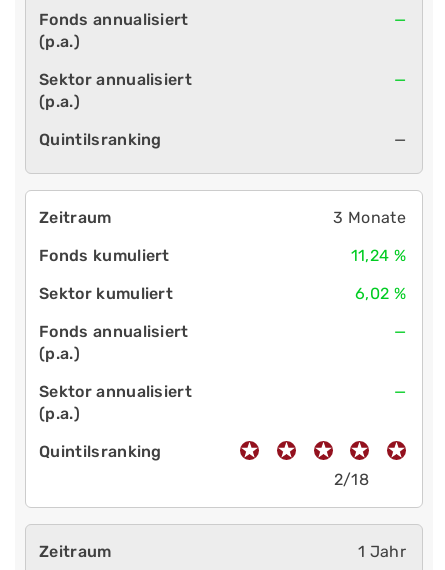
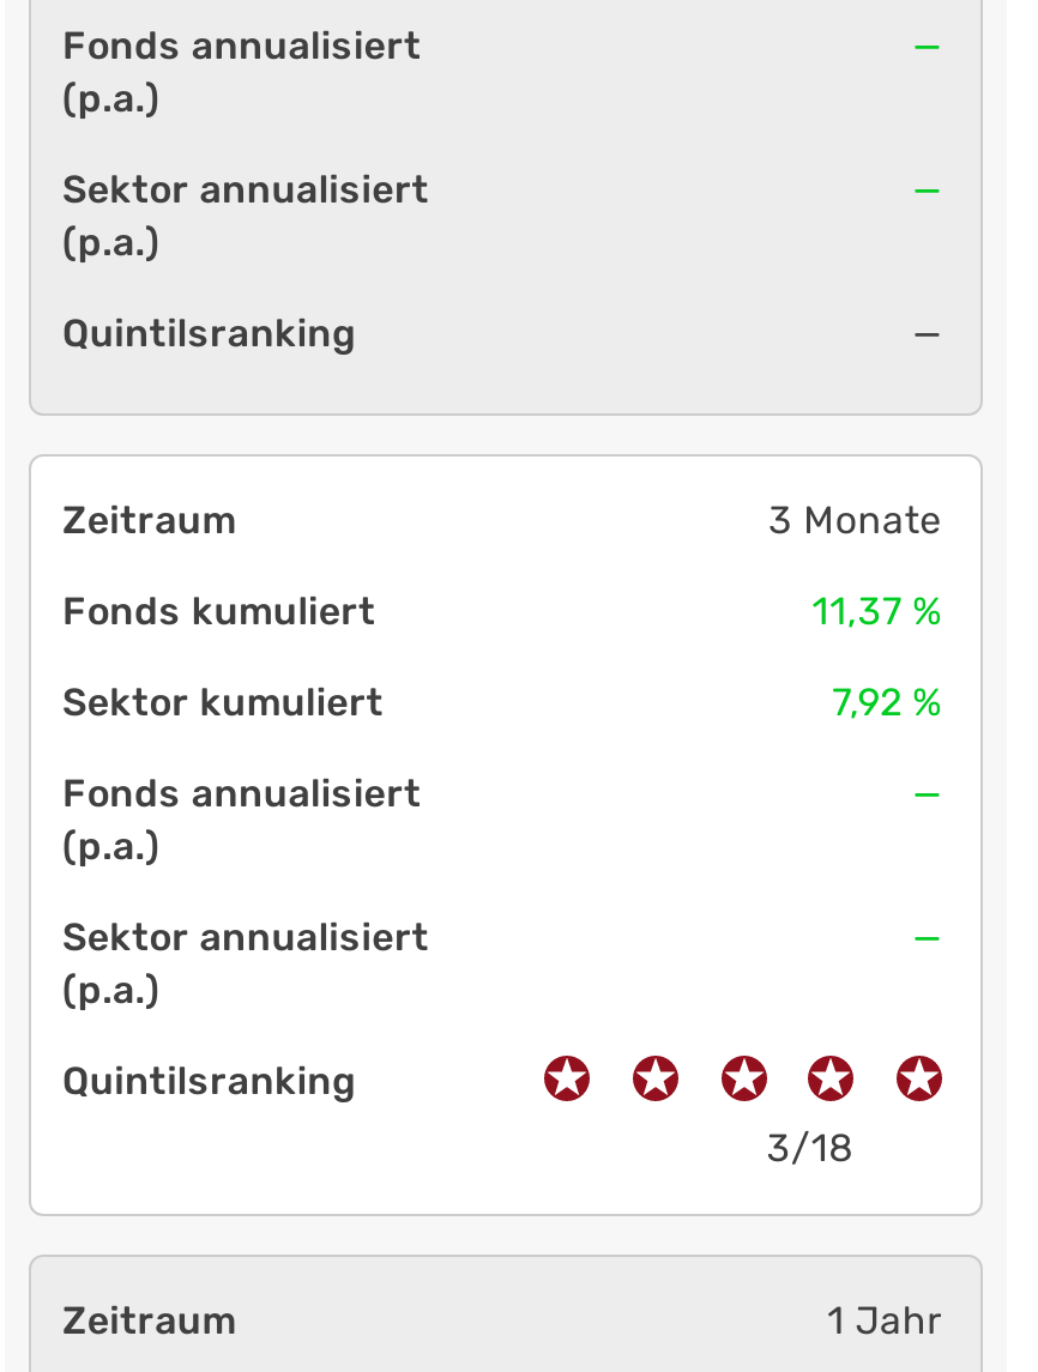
[351,246,406,265] 11,24 % -> [812,588,942,633] 11,37 %
[355,284,406,303] 6,02 % -> [832,679,942,724] 7,92 %
[334,470,369,489] 2/18 -> [766,1124,853,1170] 3/18

